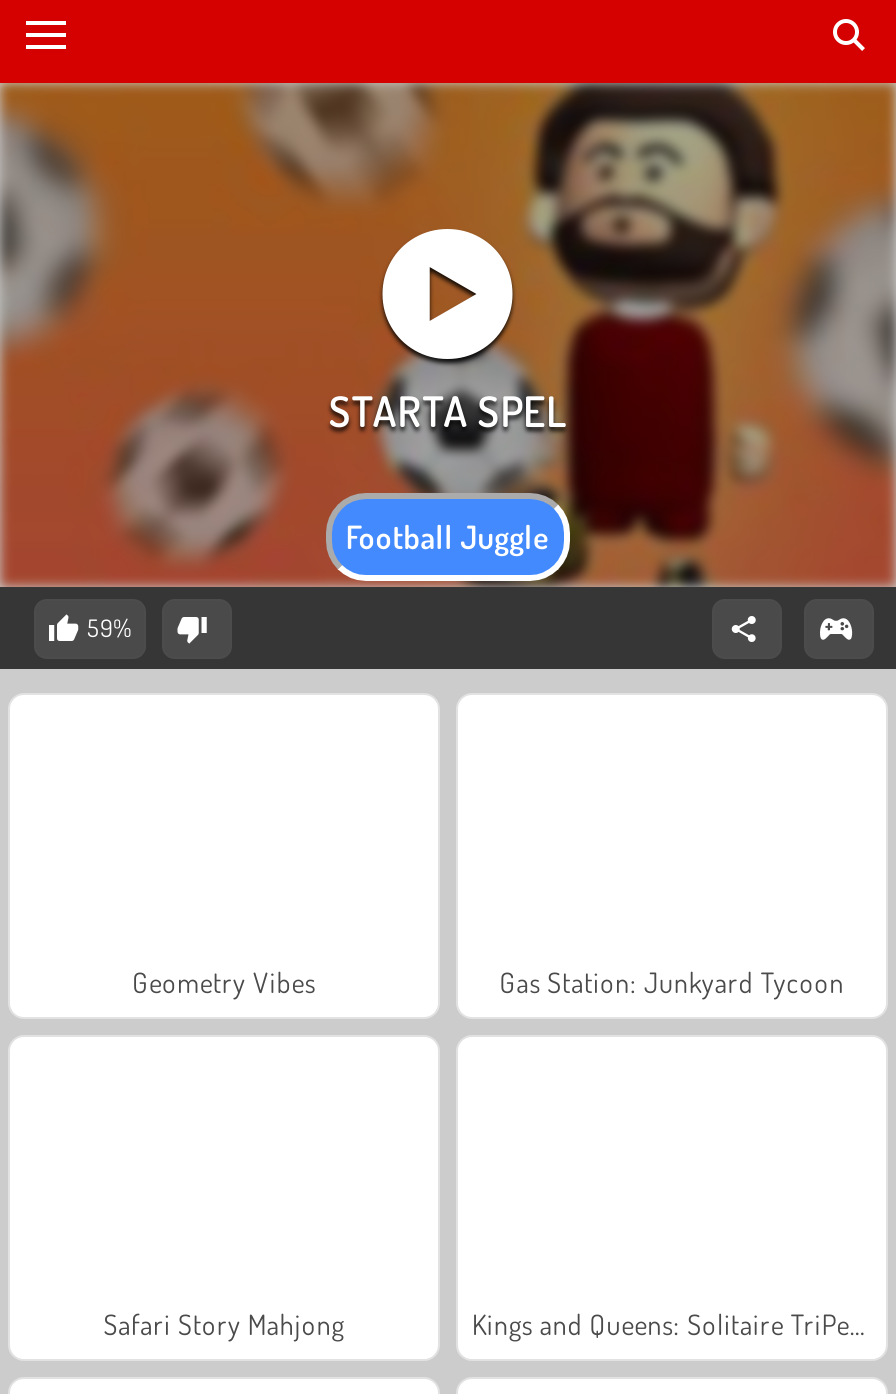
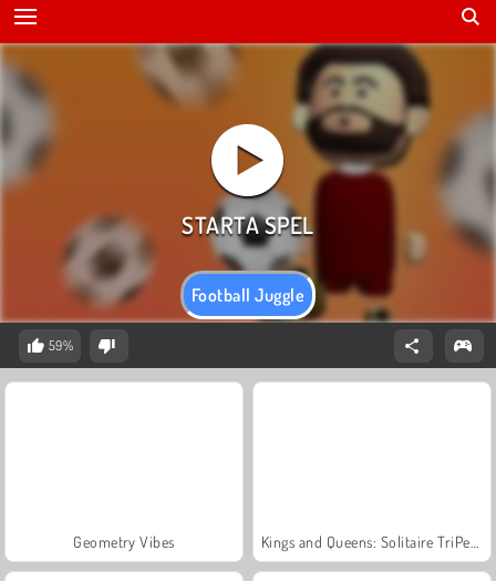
[500,965,844,999] Gas Station: Junkyard Tycoon -> none
[103,1307,345,1341] Safari Story Mahjong -> none

